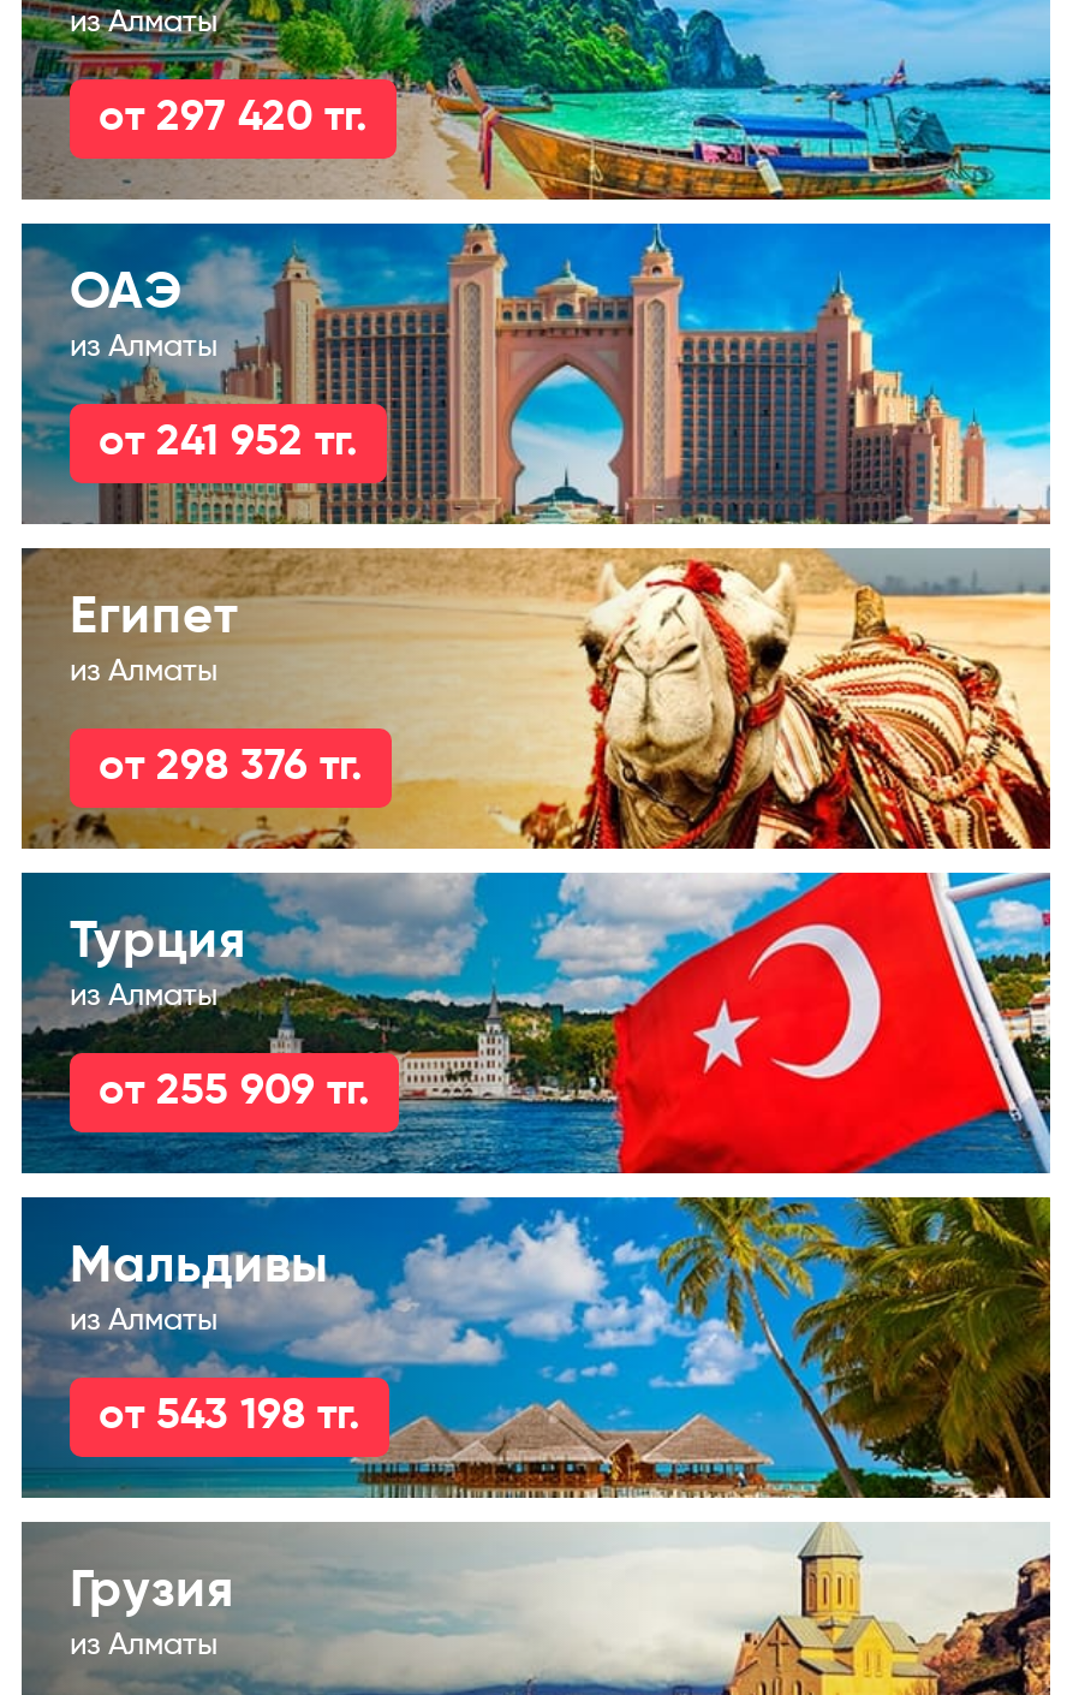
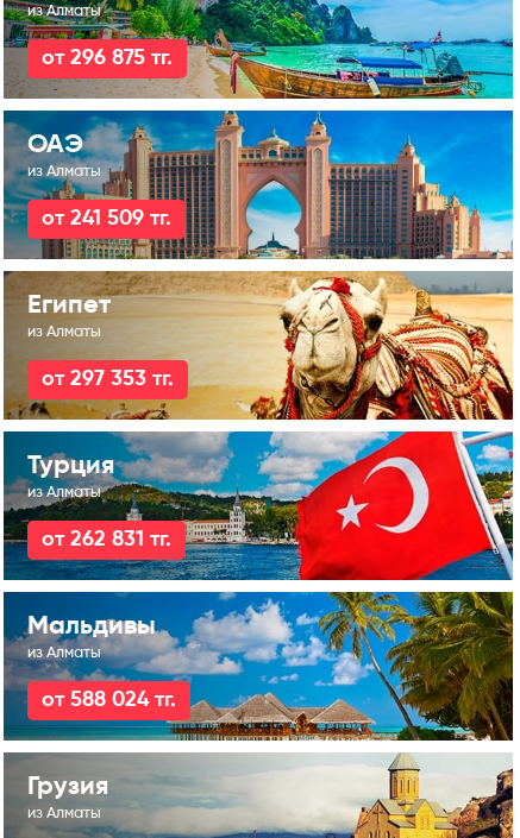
[99,96,368,139] от 297 420 тг. -> [42,48,173,69] от 296 875 тг.
[99,421,358,464] от 241 952 тг. -> [42,208,171,229] от 241 509 тг.
[99,745,363,789] от 298 376 тг. -> [42,368,174,390] от 297 353 тг.
[99,1070,370,1113] от 255 909 тг. -> [42,529,171,550] от 262 831 тг.
[99,1394,360,1438] от 543 198 тг. -> [42,689,176,711] от 588 024 тг.

